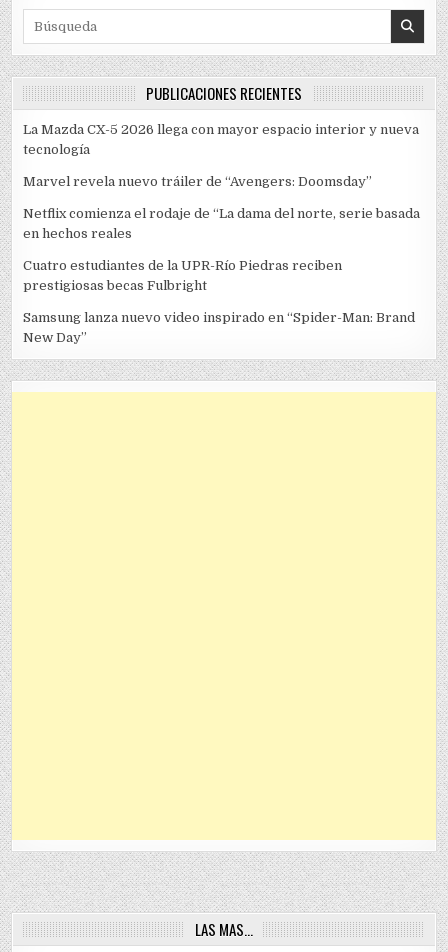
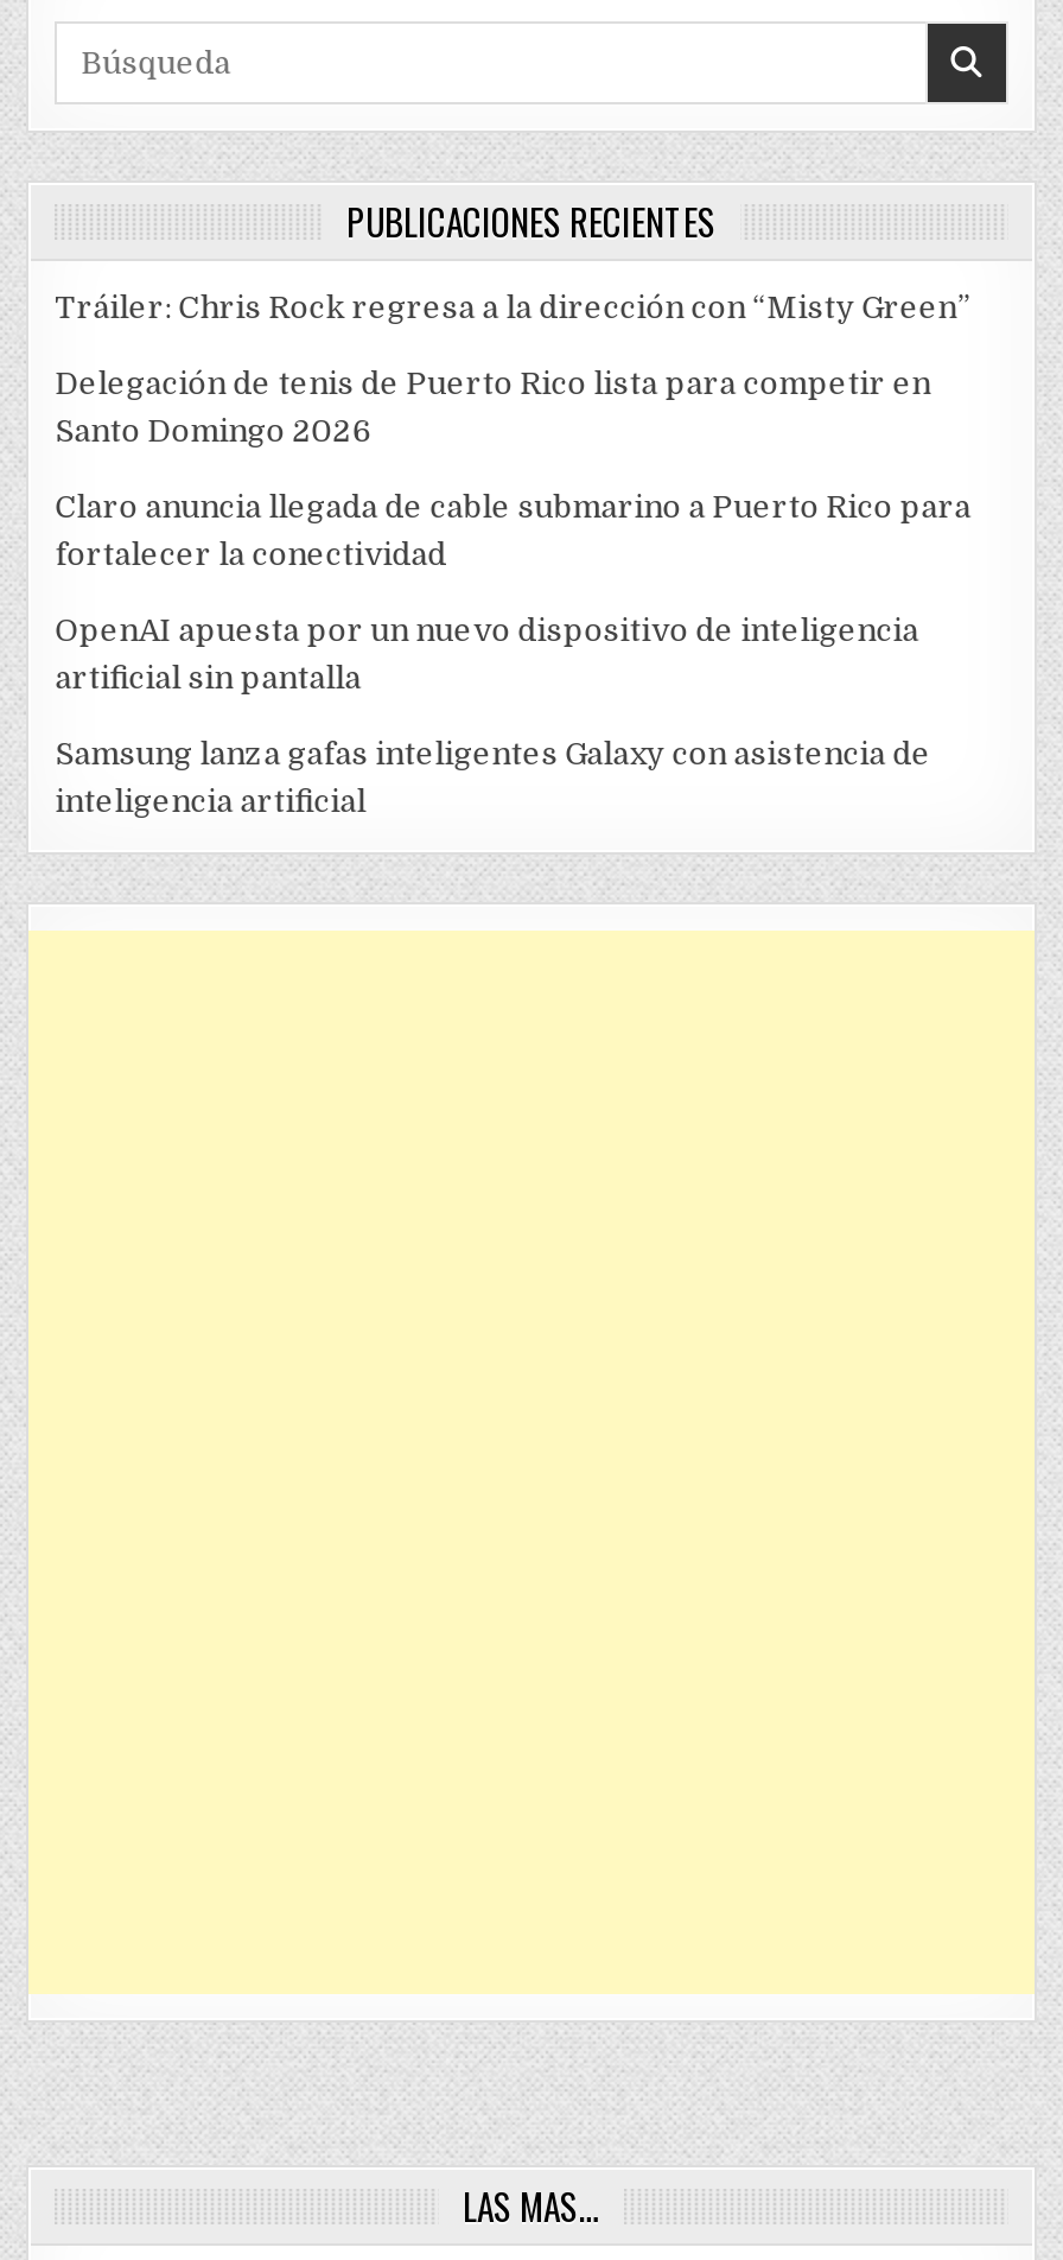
[23,122,419,157] La Mazda CX-5 2026 llega con mayor espacio interior y nueva | tecnología -> [55,290,971,326] Tráiler: Chris Rock regresa a la dirección con “Misty Green”
[23,174,372,189] Marvel revela nuevo tráiler de “Avengers: Doomsday” -> [55,366,931,449] Delegación de tenis de Puerto Rico lista para competir en | Santo Domingo 2026
[23,206,420,241] Netflix comienza el rodaje de “La dama del norte, serie basada | en hechos reales -> [55,490,971,573] Claro anuncia llegada de cable submarino a Puerto Rico para | fortalecer la conectividad
[23,258,342,293] Cuatro estudiantes de la UPR-Río Piedras reciben | prestigiosas becas Fulbright -> [55,613,919,696] OpenAI apuesta por un nuevo dispositivo de inteligencia | artificial sin pantalla
[23,310,415,345] Samsung lanza nuevo video inspirado en “Spider-Man: Brand | New Day” -> [55,736,931,819] Samsung lanza gafas inteligentes Galaxy con asistencia de | inteligencia artificial

